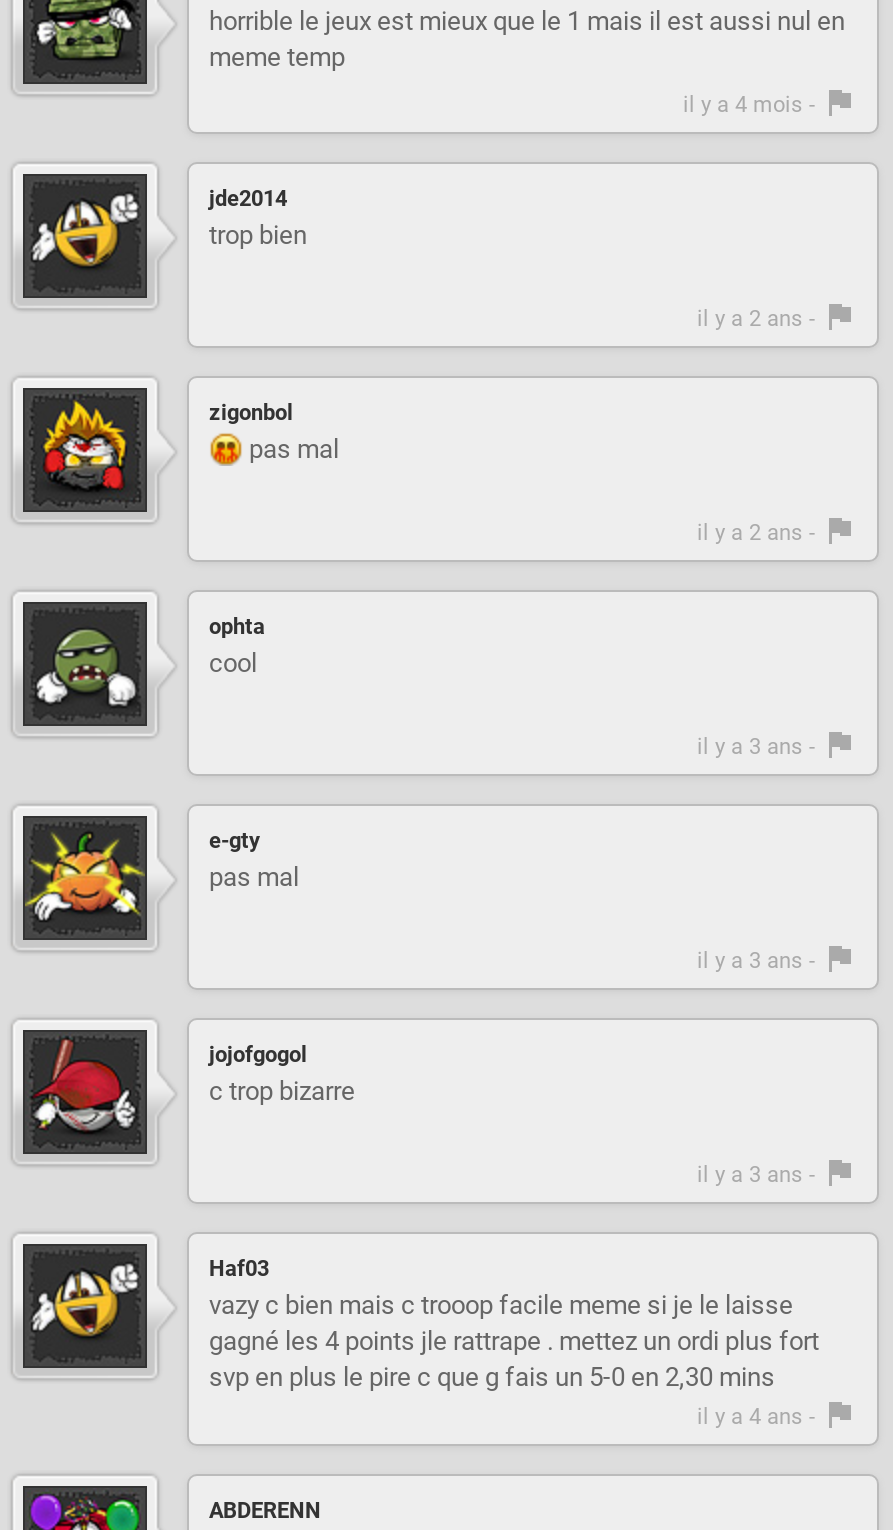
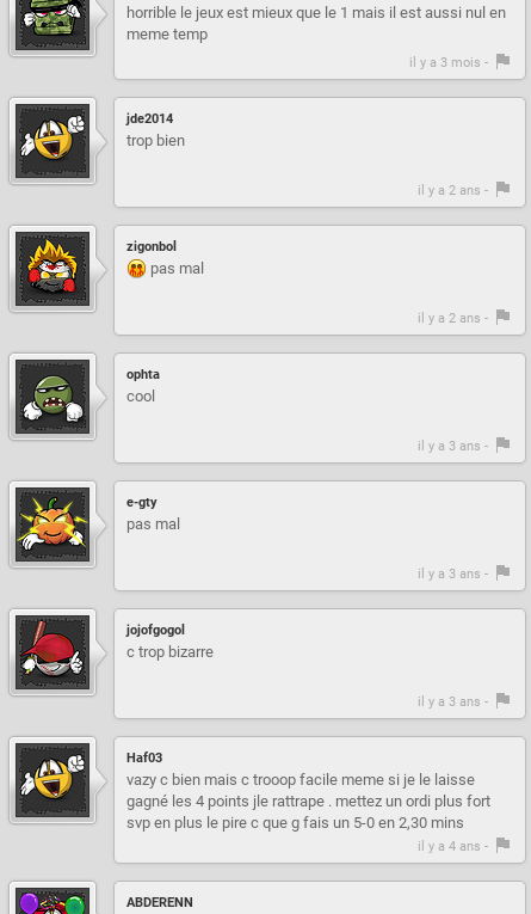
[683,92,821,118] il y a 4 mois - -> [409,55,492,70] il y a 3 mois -

